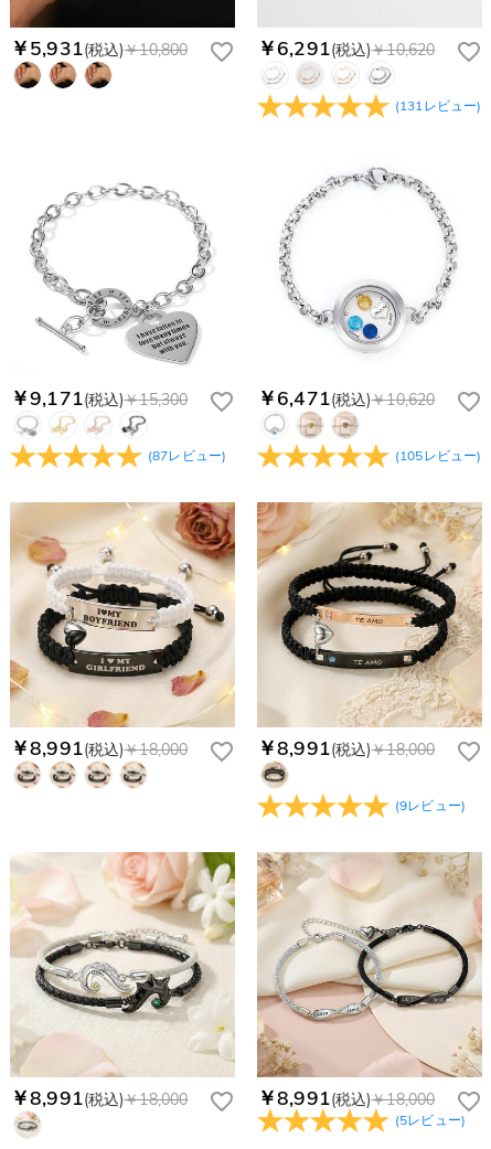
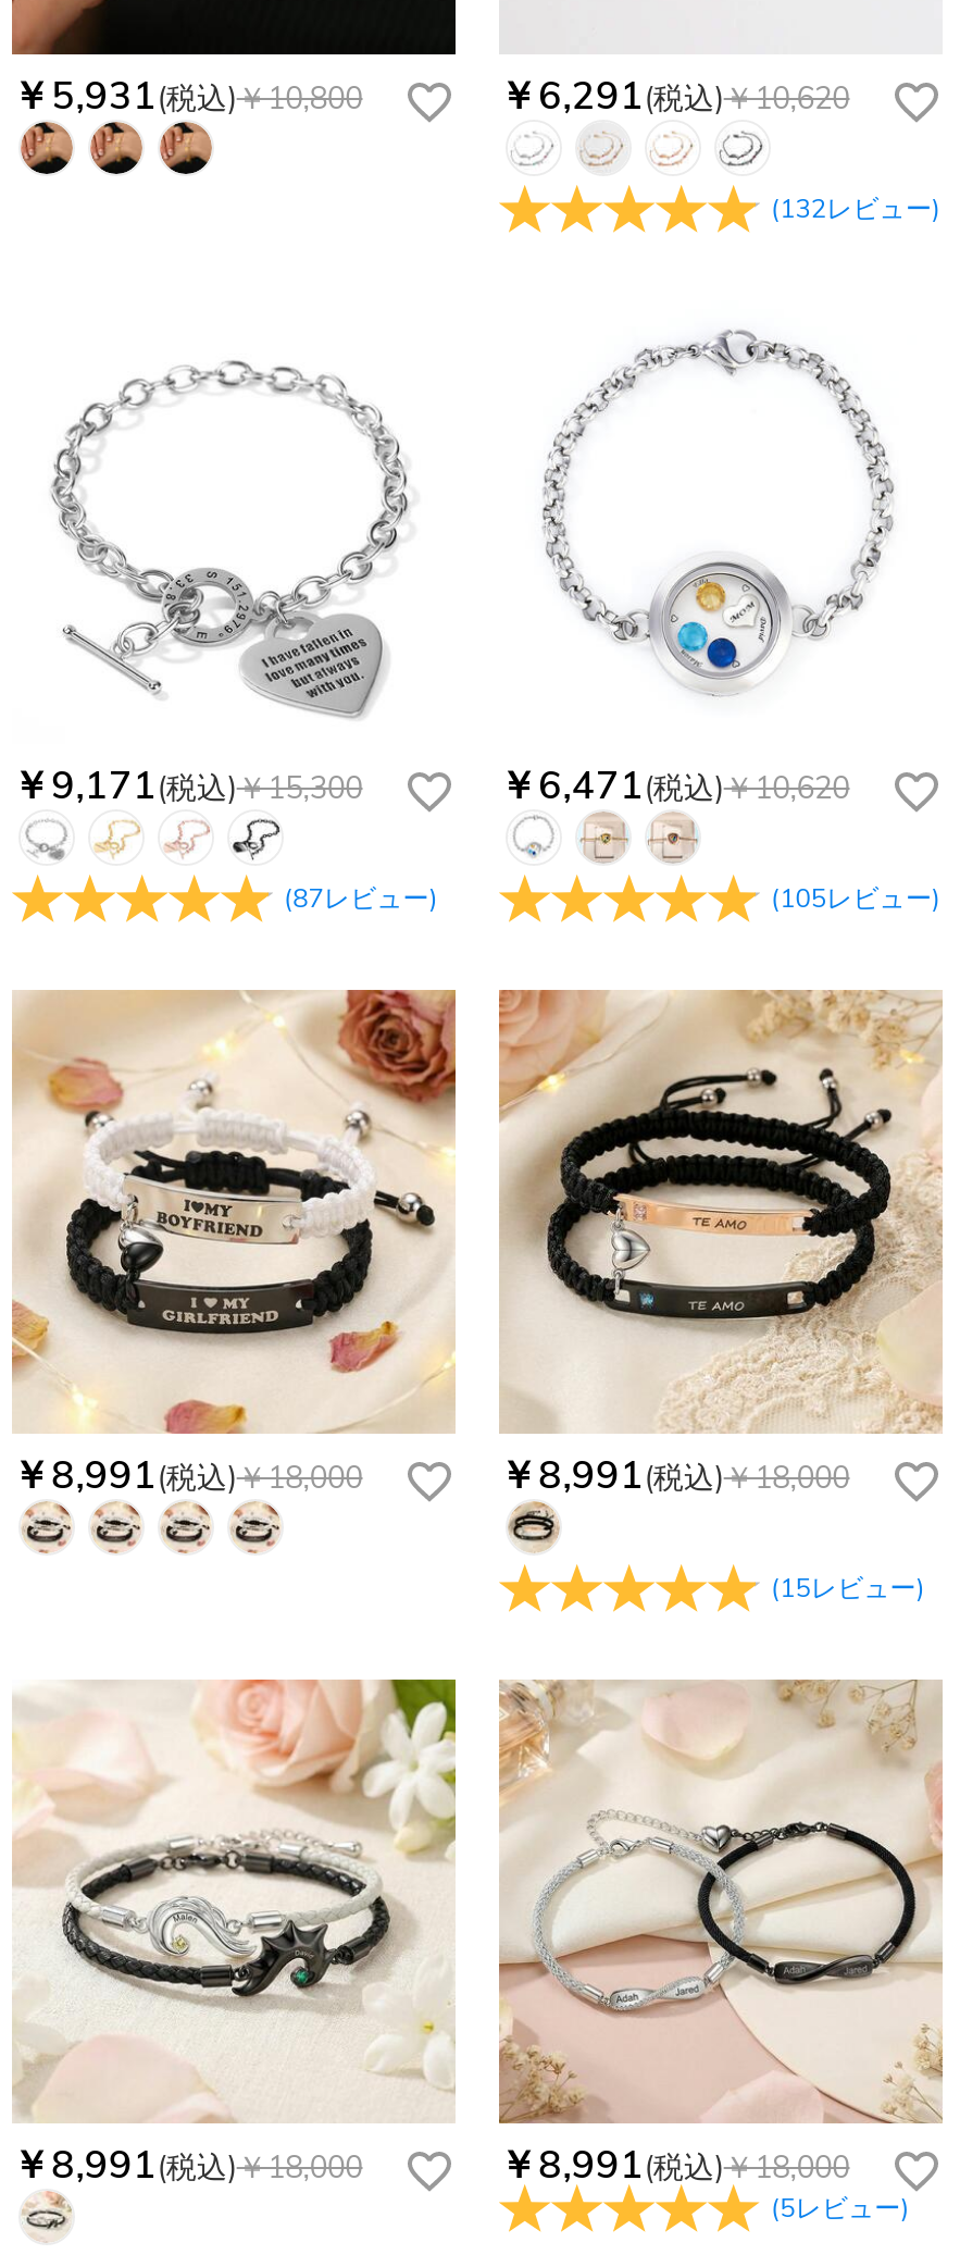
[395,97,481,114] (131レビュー) -> [771,191,941,224] (132レビュー)
[395,797,466,813] (9レビュー) -> [771,1571,925,1603] (15レビュー)

